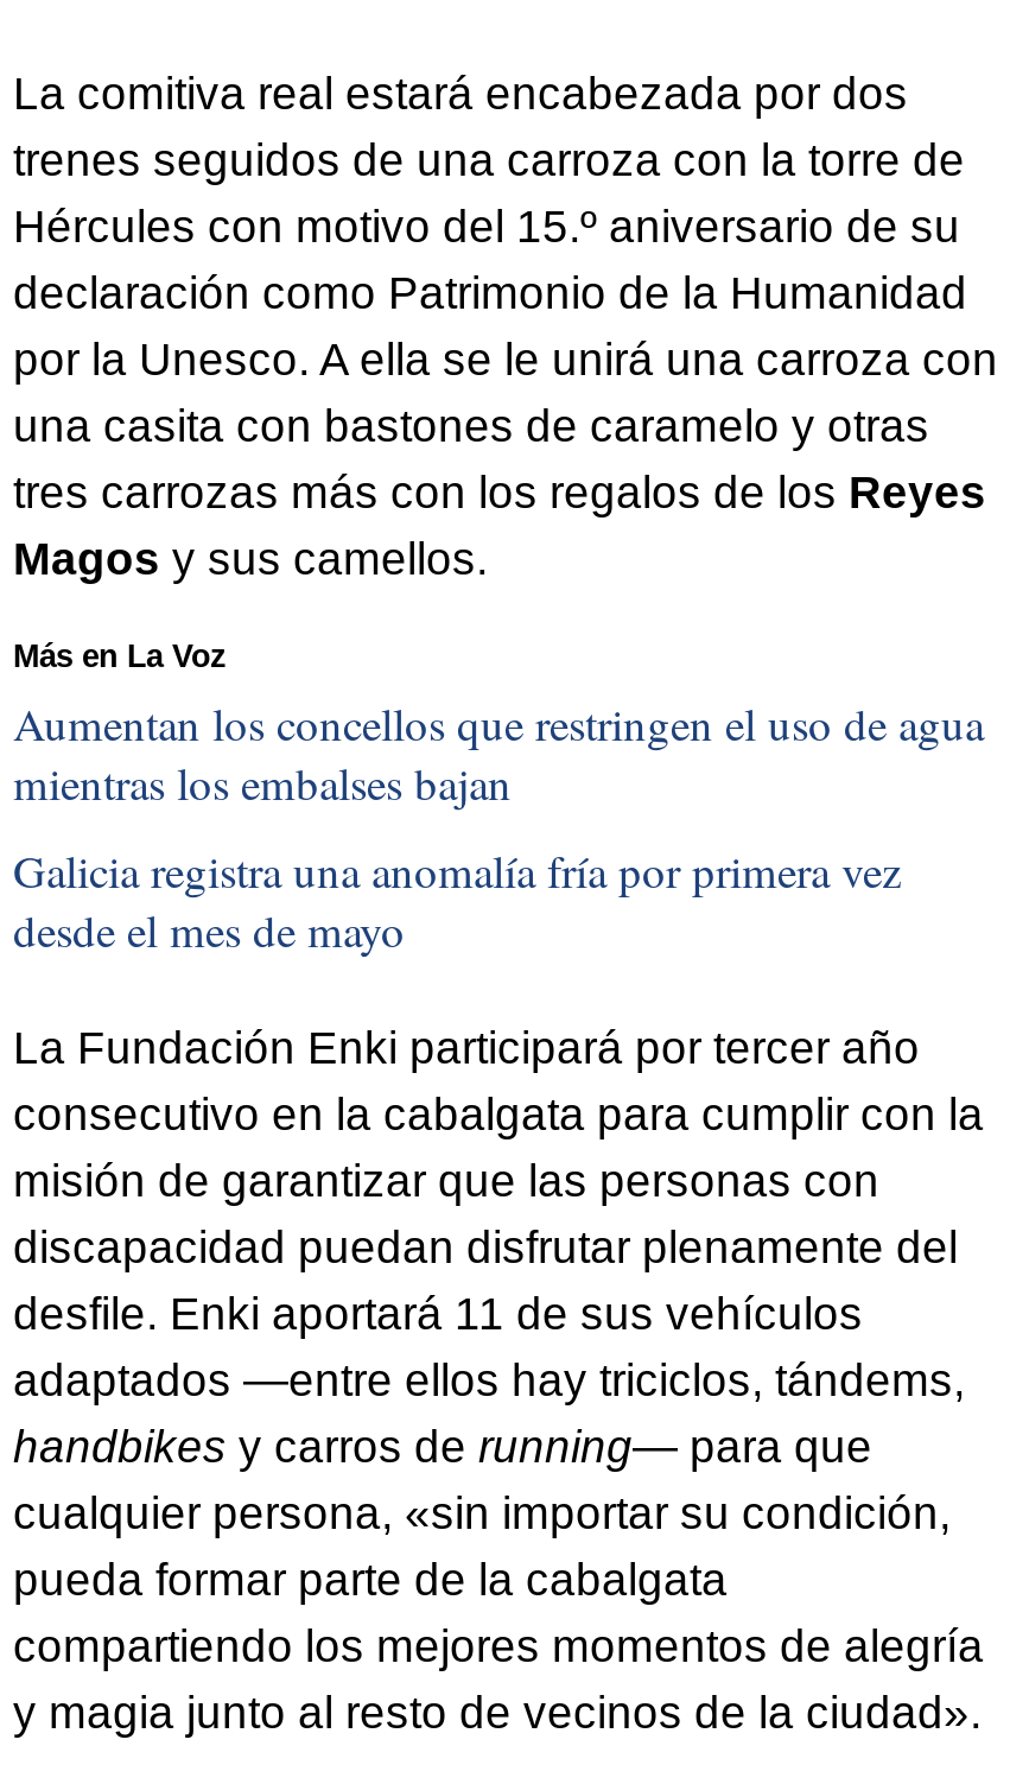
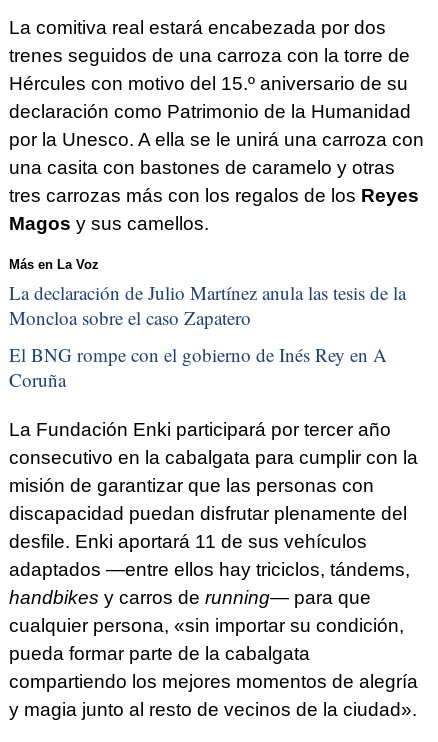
[13,693,984,812] Aumentan los concellos que restringen el uso de agua | mientras los embalses bajan -> [9,280,406,330] La declaración de Julio Martínez anula las tesis de la | Moncloa sobre el caso Zapatero
[13,841,901,960] Galicia registra una anomalía fría por primera vez | desde el mes de mayo -> [9,342,387,392] El BNG rompe con el gobierno de Inés Rey en A | Coruña

